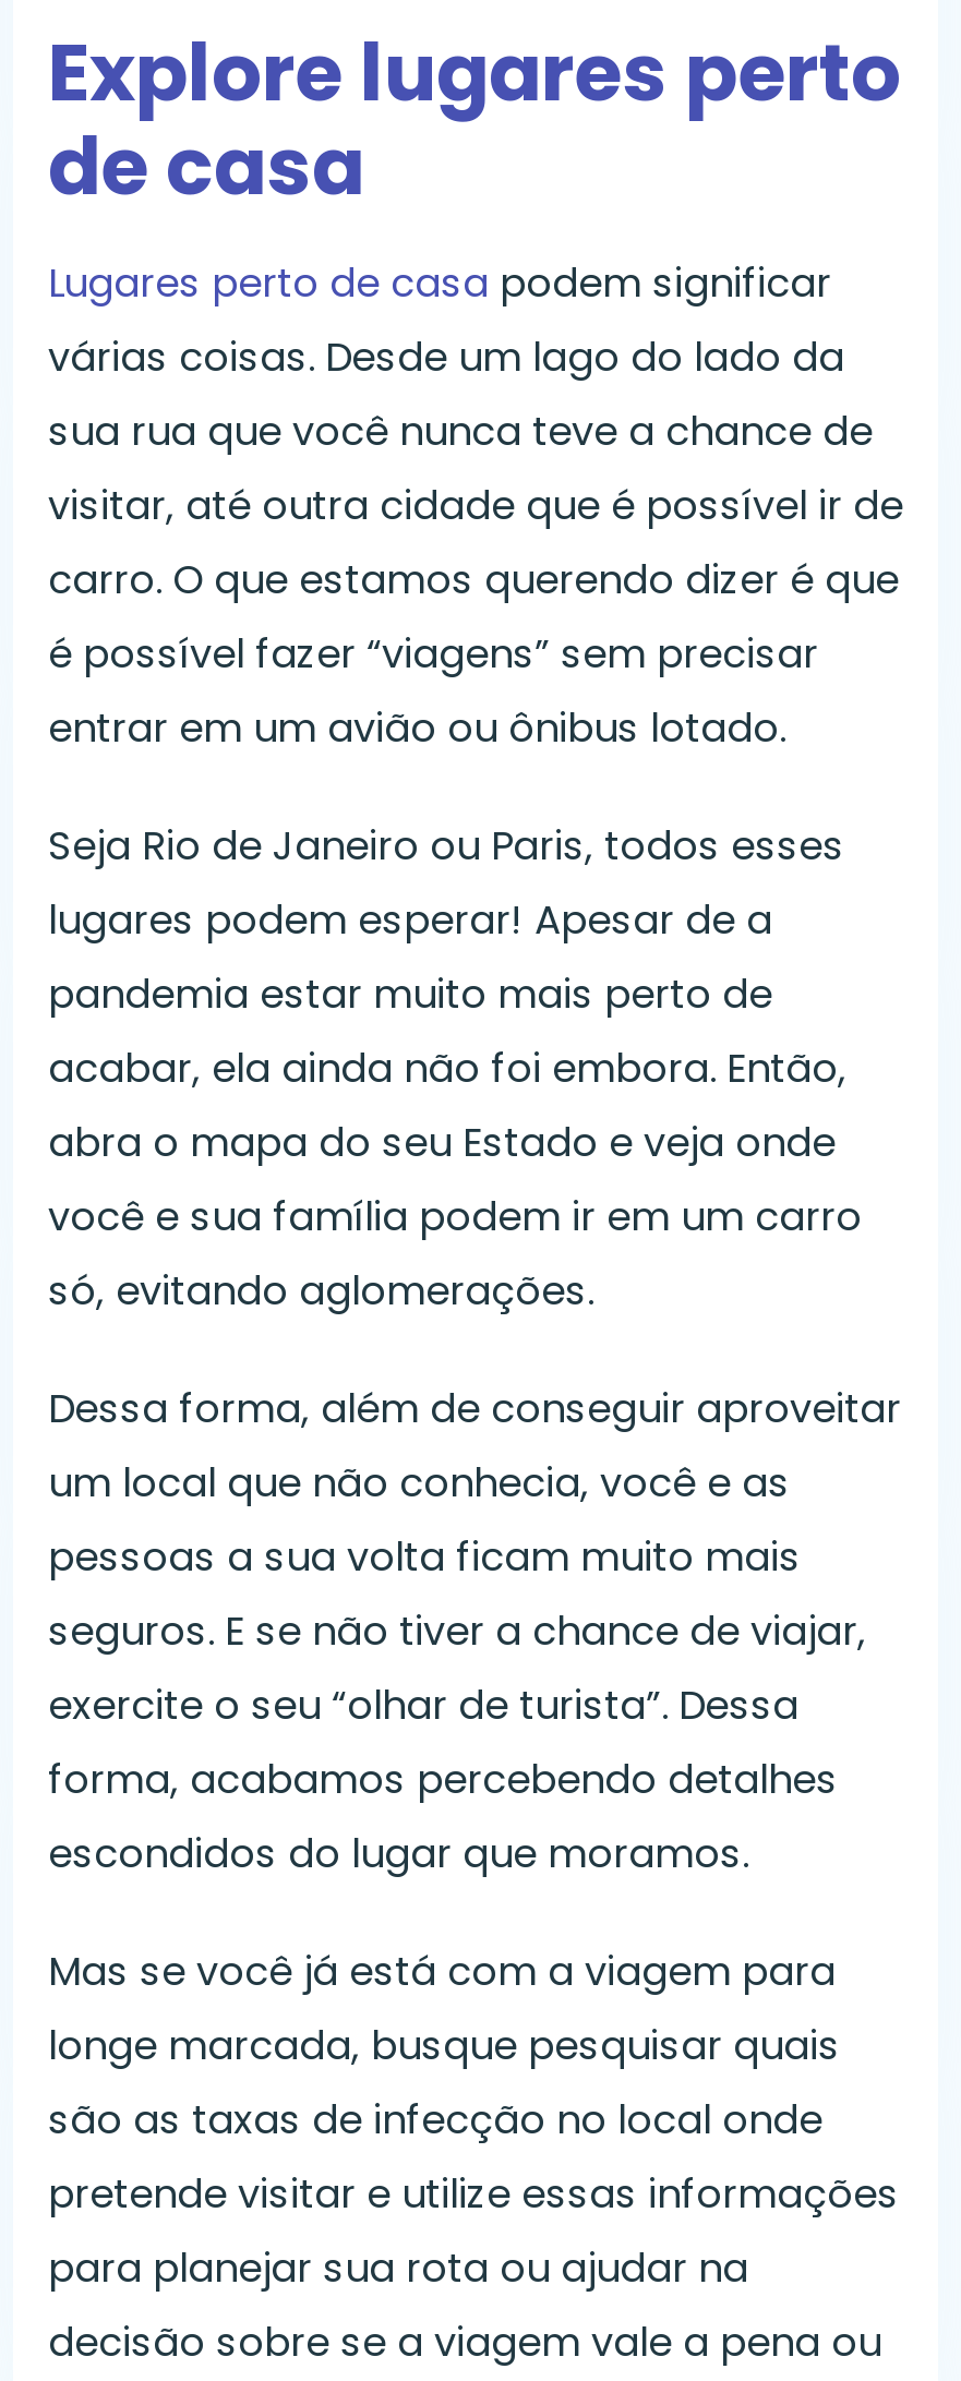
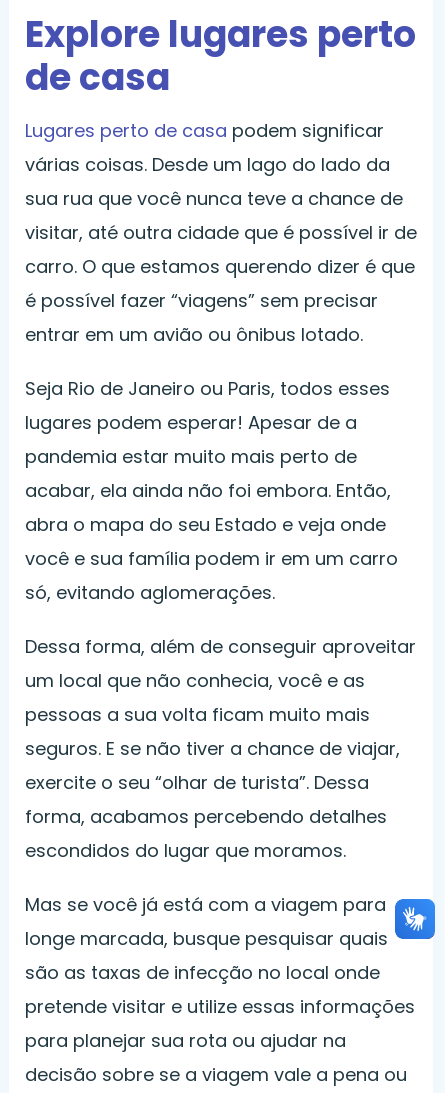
none -> [394,898,436,940] [image]

